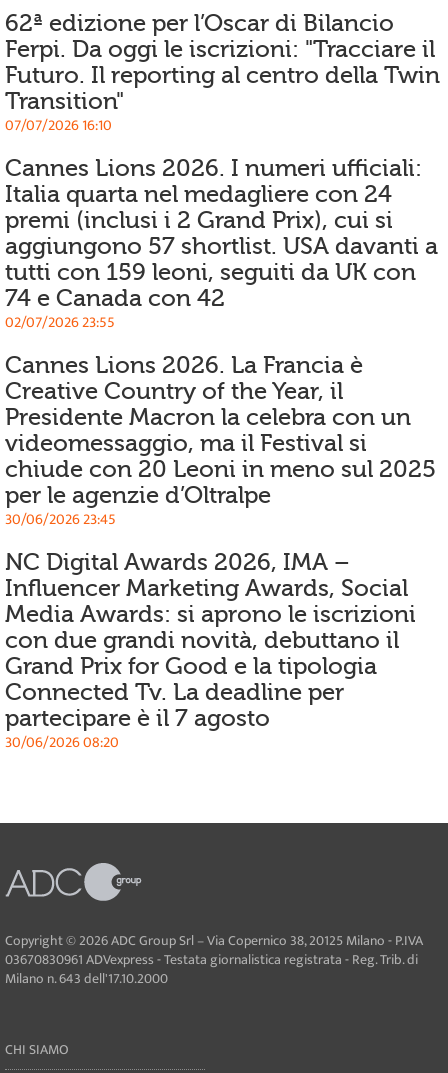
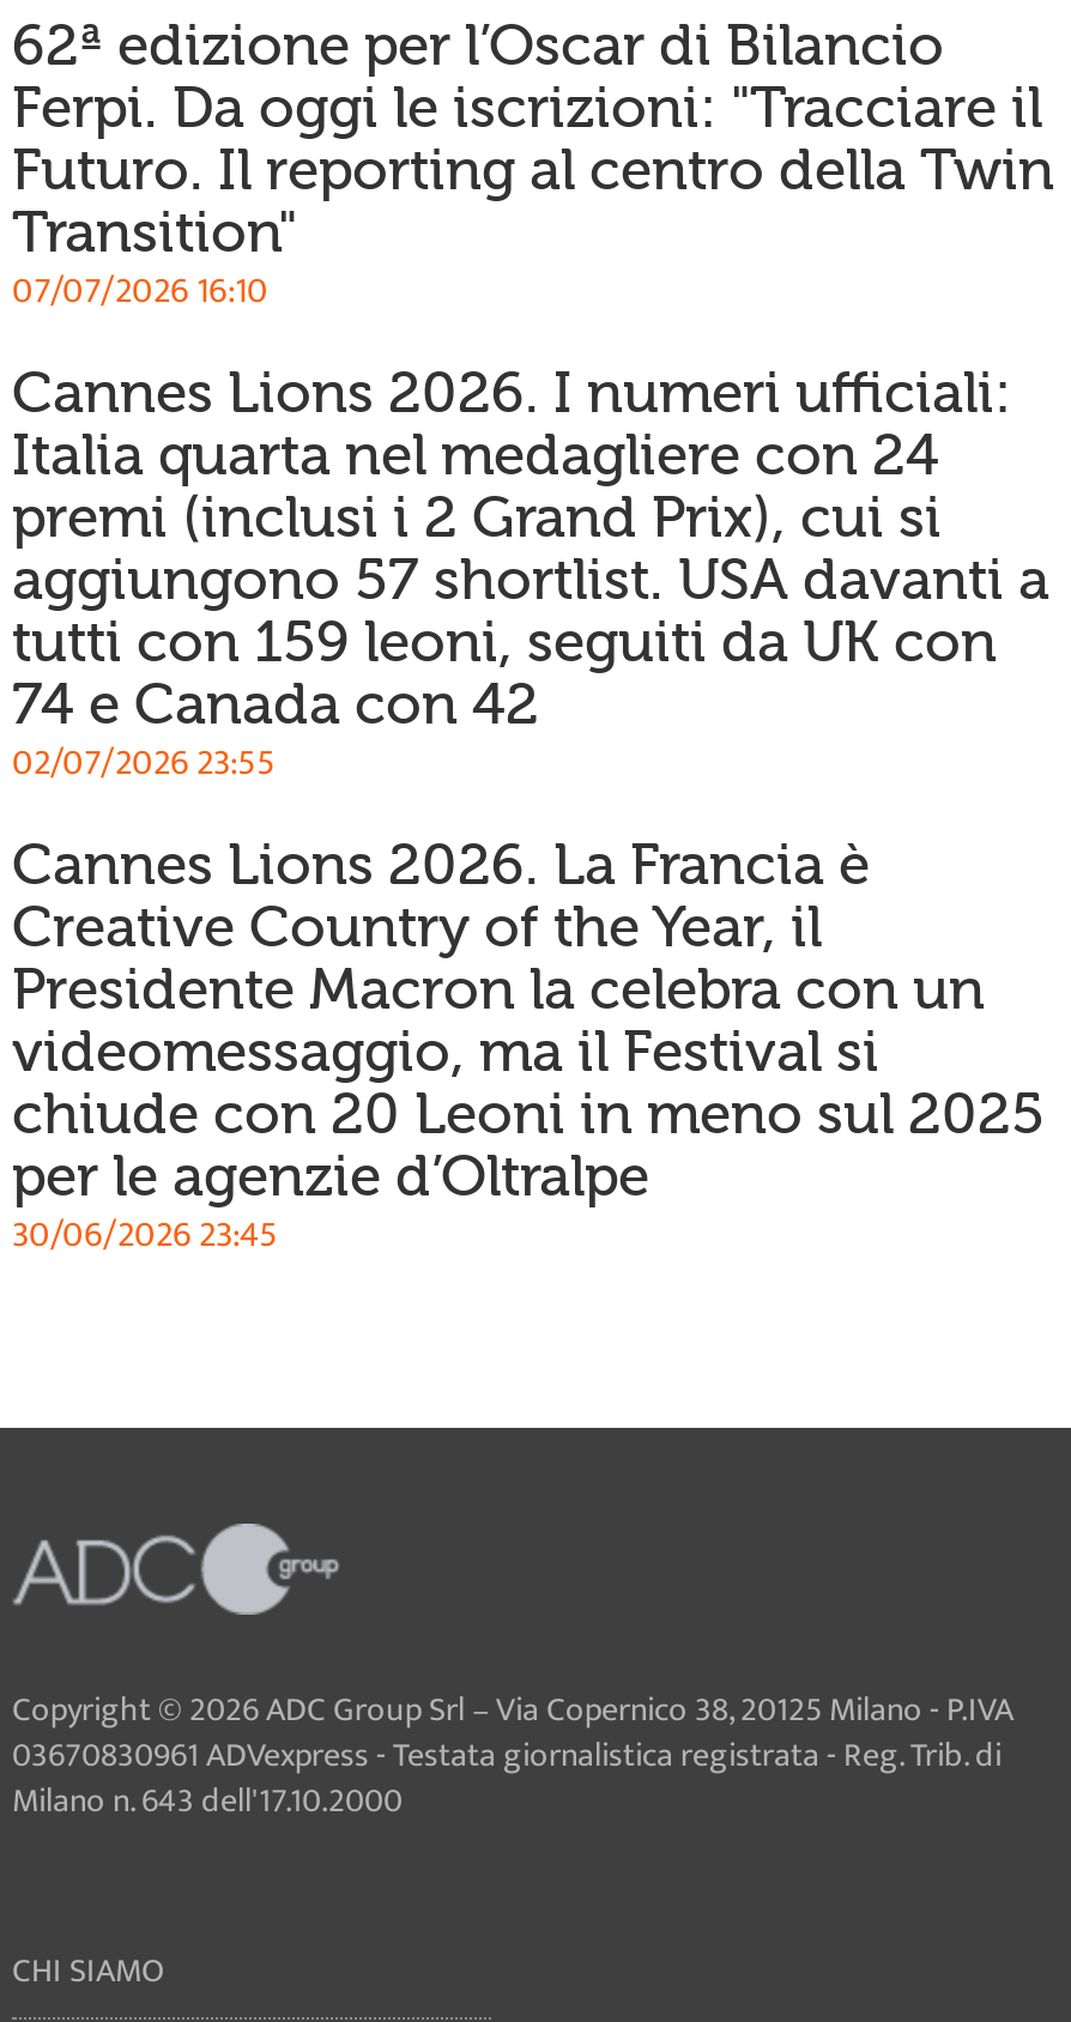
[5,549,416,755] NC Digital Awards 2026, IMA – | Influencer Marketing Awards, Social | Media Awards: si aprono le iscrizioni | con due grandi novità, debuttano il | Grand Prix for Good e la tipologia | Connected Tv. La deadline per | partecipare è il 7 agosto | 30/06/2026 08:20 -> none

